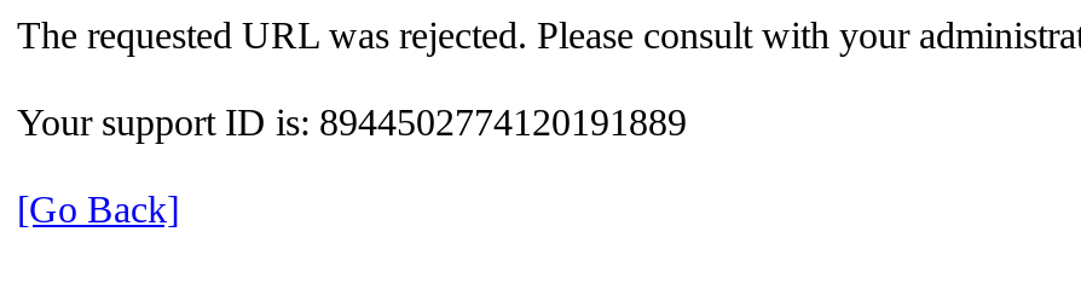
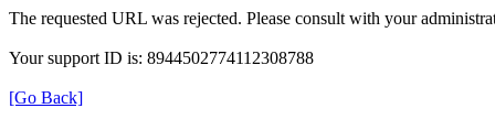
[17,102,687,143] Your support ID is: 8944502774120191889 -> [9,48,314,67] Your support ID is: 8944502774112308788

